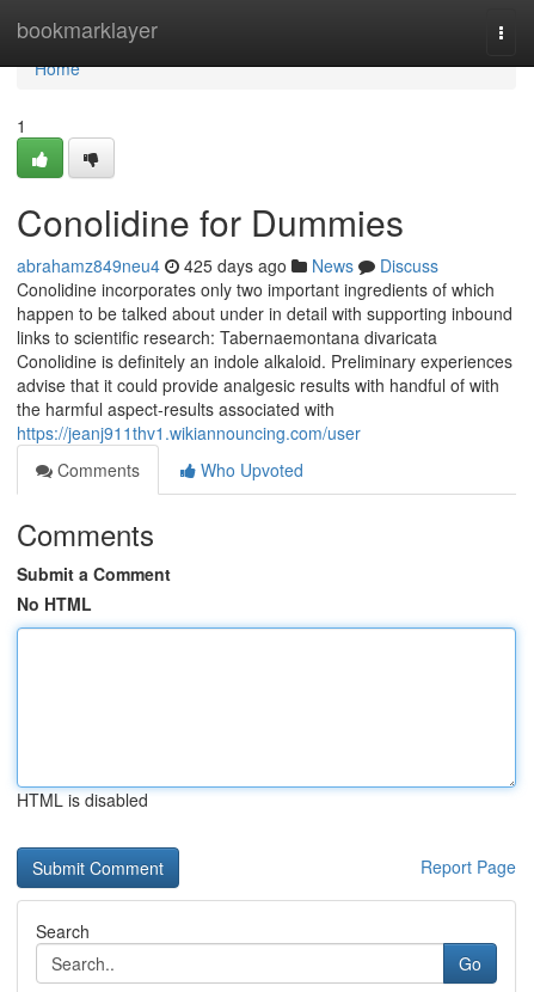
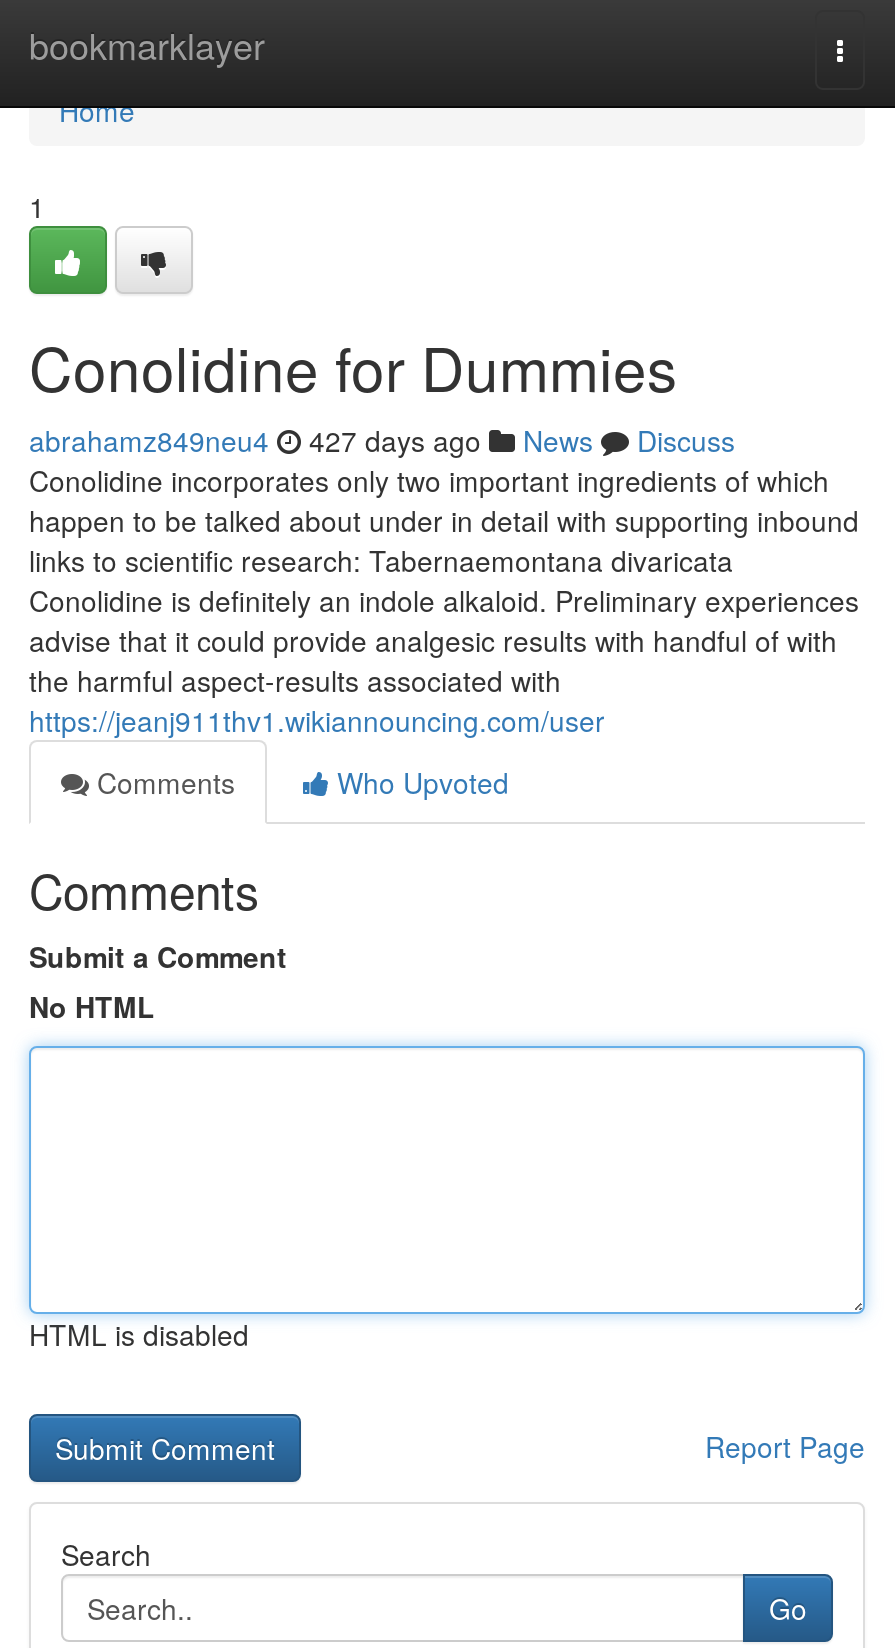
[17,253,438,277] abrahamz849neu4 425 days ago News Discuss -> [29,420,735,460] abrahamz849neu4 427 days ago News Discuss

